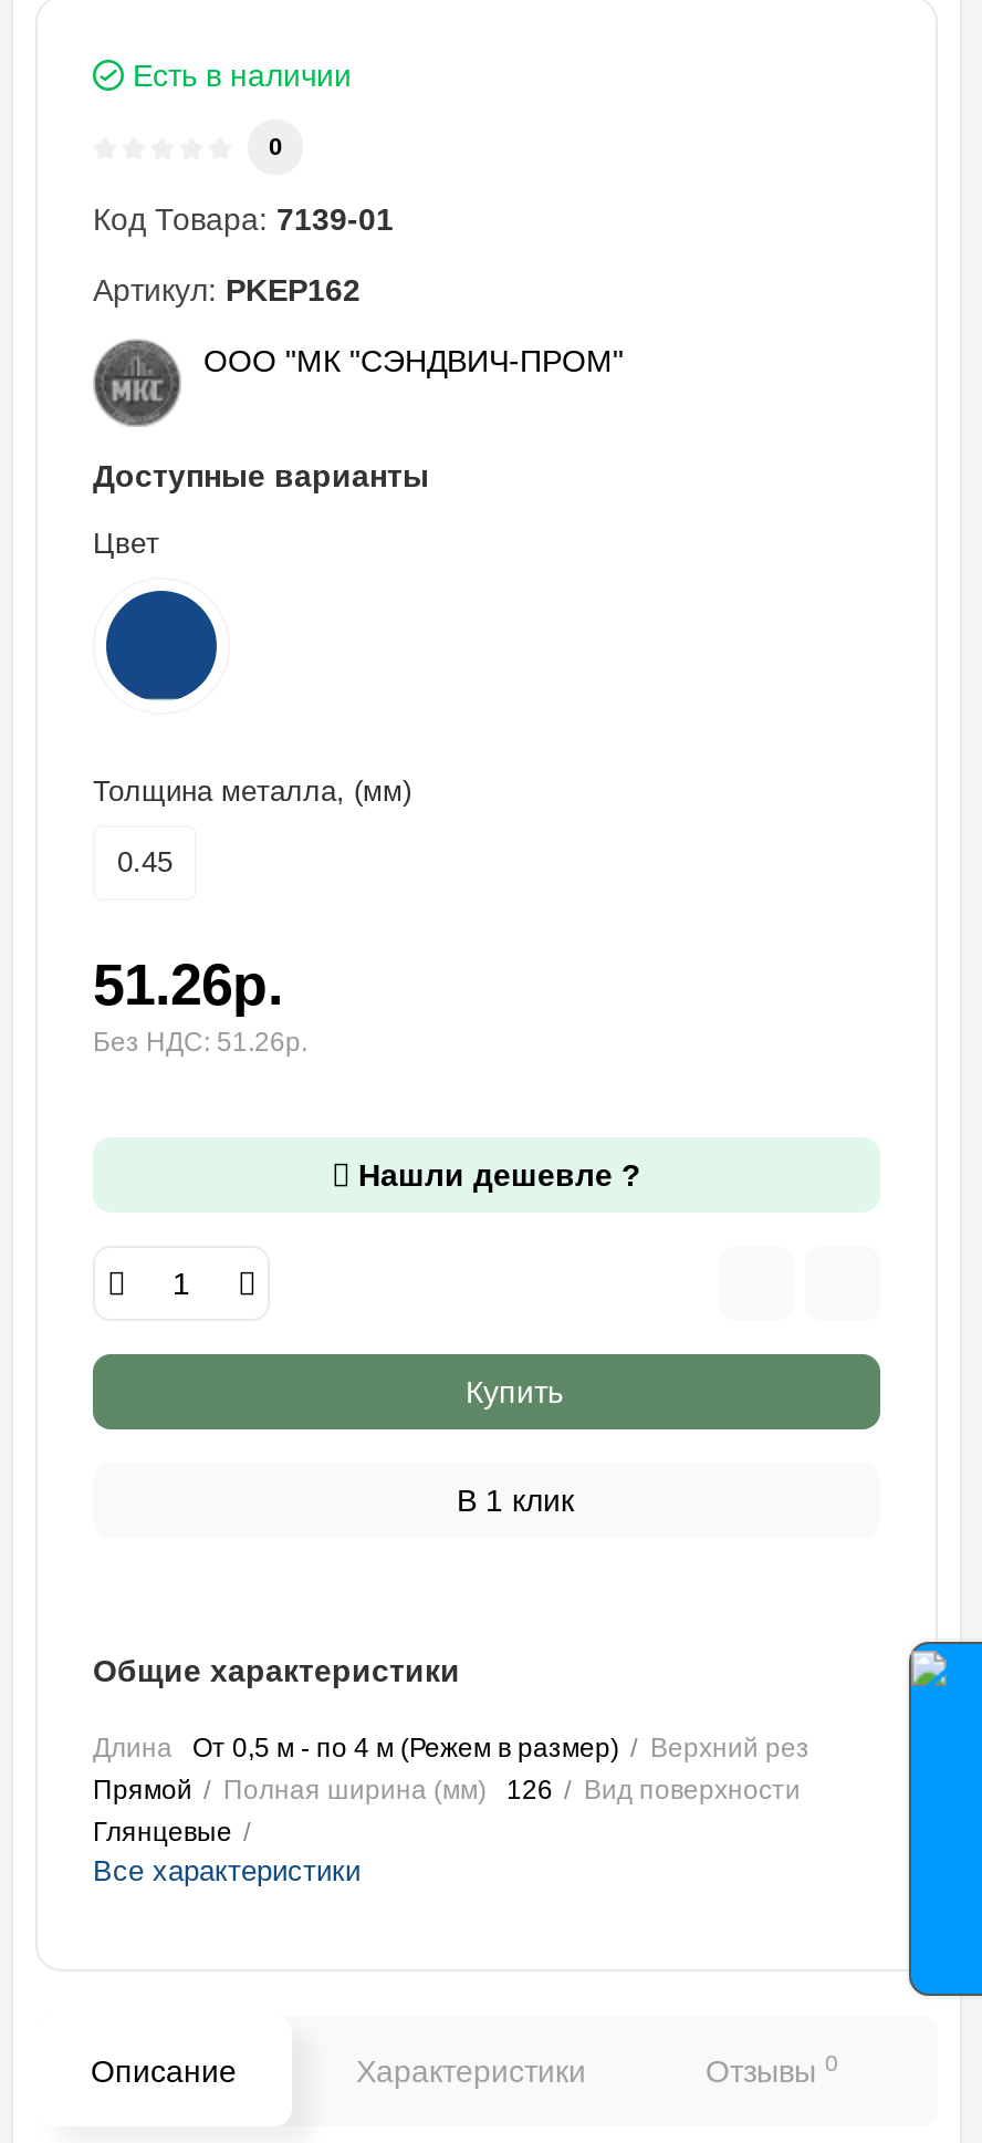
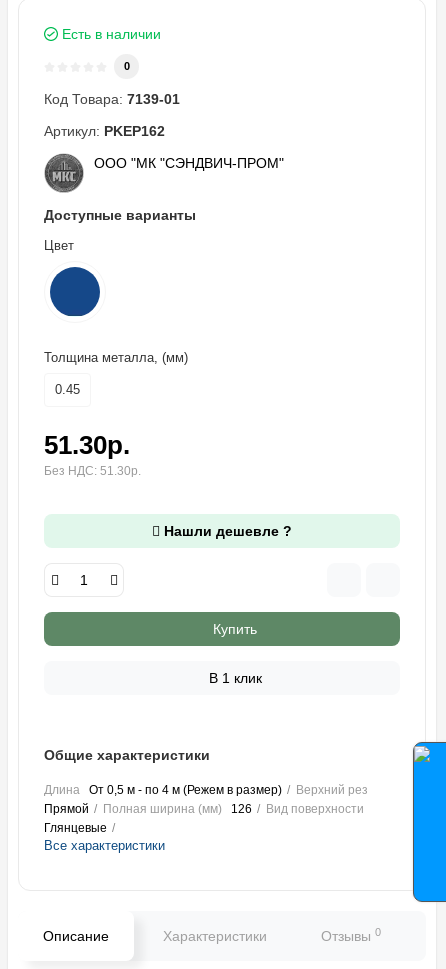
[93,952,307,1059] 51.26р. | Без НДС: 51.26р. -> [44,430,141,478] 51.30р. | Без НДС: 51.30р.

